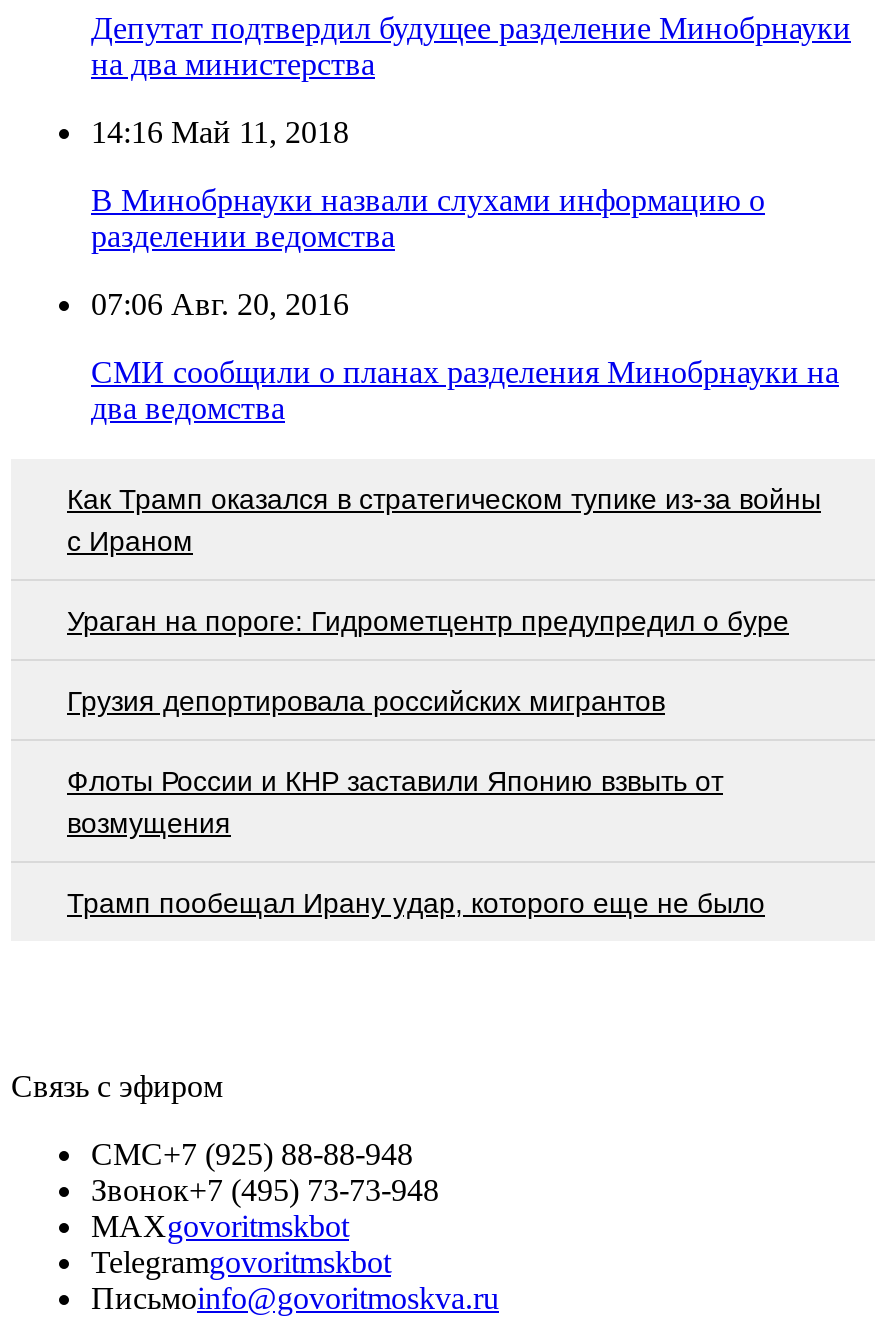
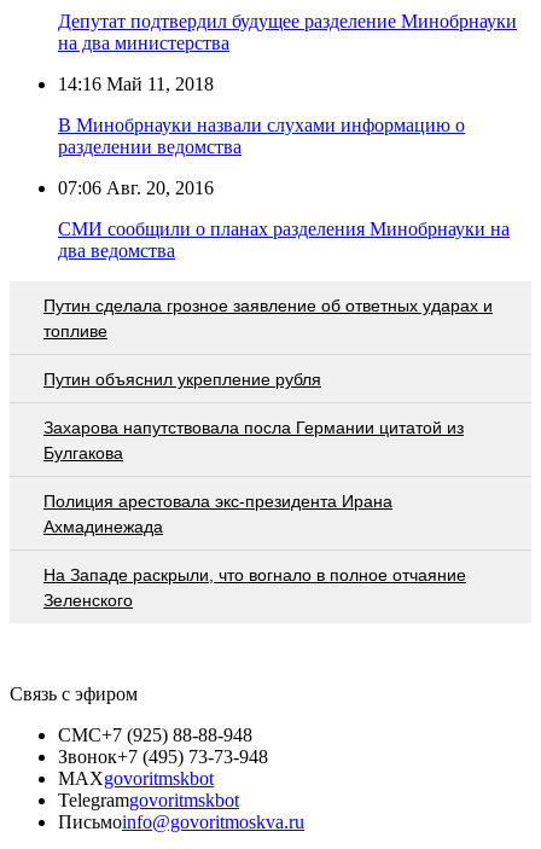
[67,482,821,556] Как Трамп оказался в стратегическом тупике из-за войны | с Ираном -> [43,295,493,340] Путин сделала грозное заявление об ответных ударах и | топливе
[67,604,789,636] Ураган на пороге: Гидрометцентр предупредил о буре -> [43,369,321,388] Путин объяснил укрепление рубля
[67,684,665,716] Грузия депортировала российских мигрантов -> [43,417,464,462] Захарова напутствовала посла Германии цитатой из | Булгакова
[67,764,723,838] Флоты России и КНР заставили Японию взвыть от | возмущения -> [43,491,392,536] Полиция арестовала экс-президента Ирана | Ахмадинежада
[67,886,765,918] Трамп пообещал Ирану удар, которого еще не было -> [43,565,466,609] На Западе раскрыли, что вогнало в полное отчаяние | Зеленского

